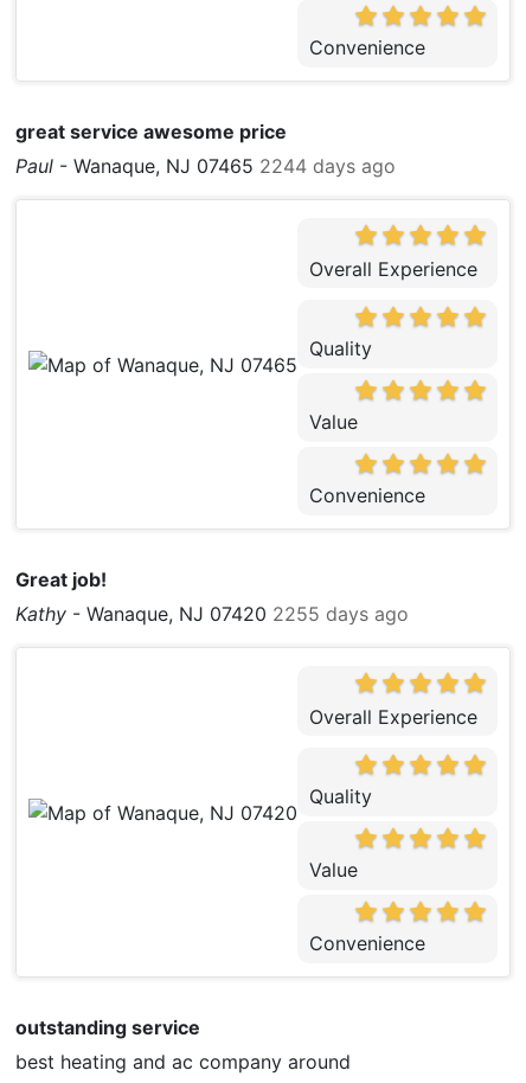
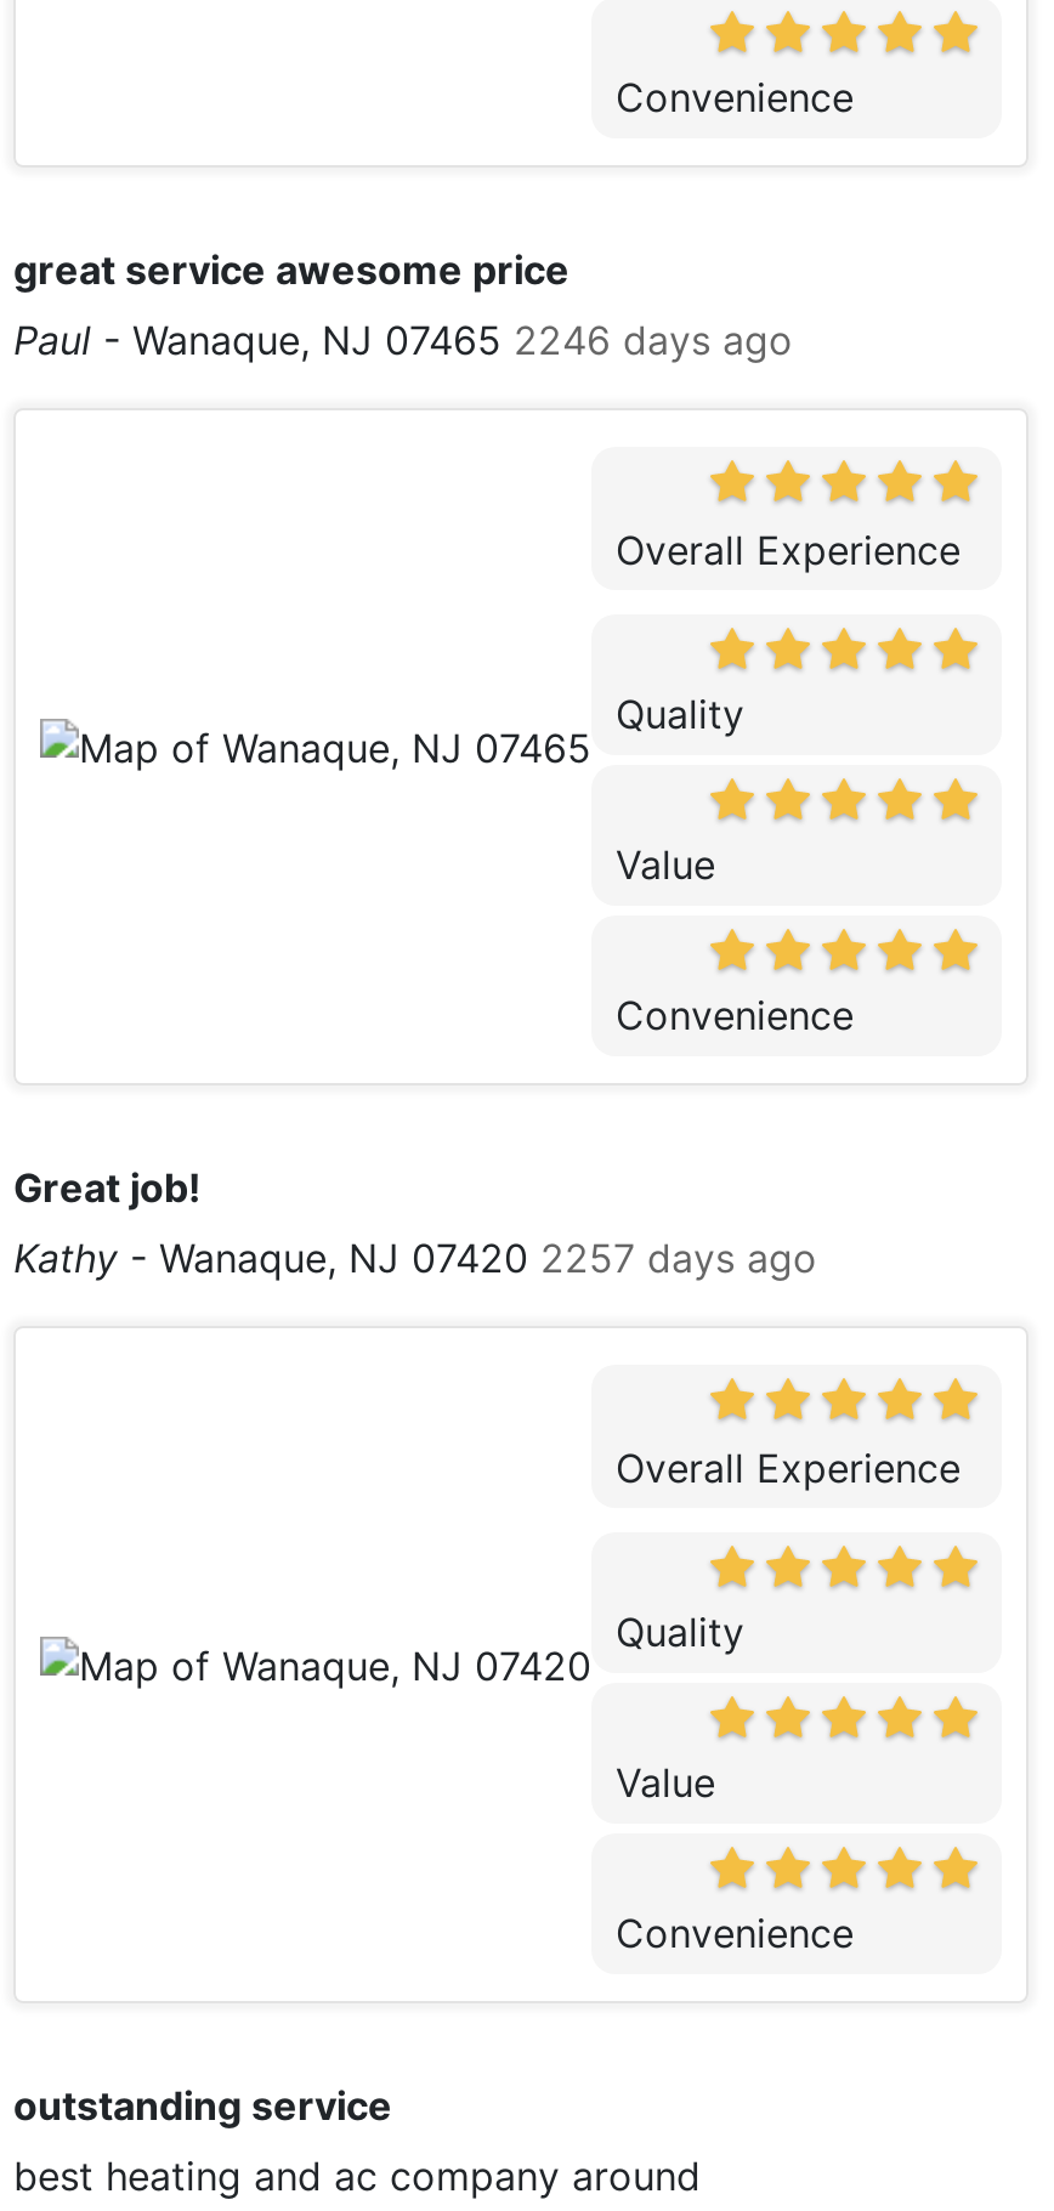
[15,154,396,177] Paul - Wanaque, NJ 07465 2244 days ago -> [13,315,793,364] Paul - Wanaque, NJ 07465 2246 days ago
[15,602,409,625] Kathy - Wanaque, NJ 07420 2255 days ago -> [13,1233,817,1281] Kathy - Wanaque, NJ 07420 2257 days ago

